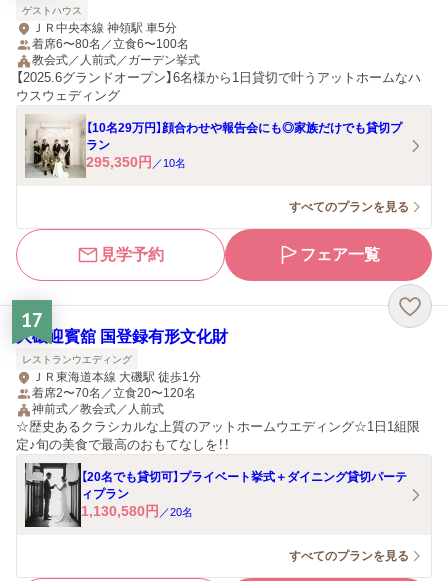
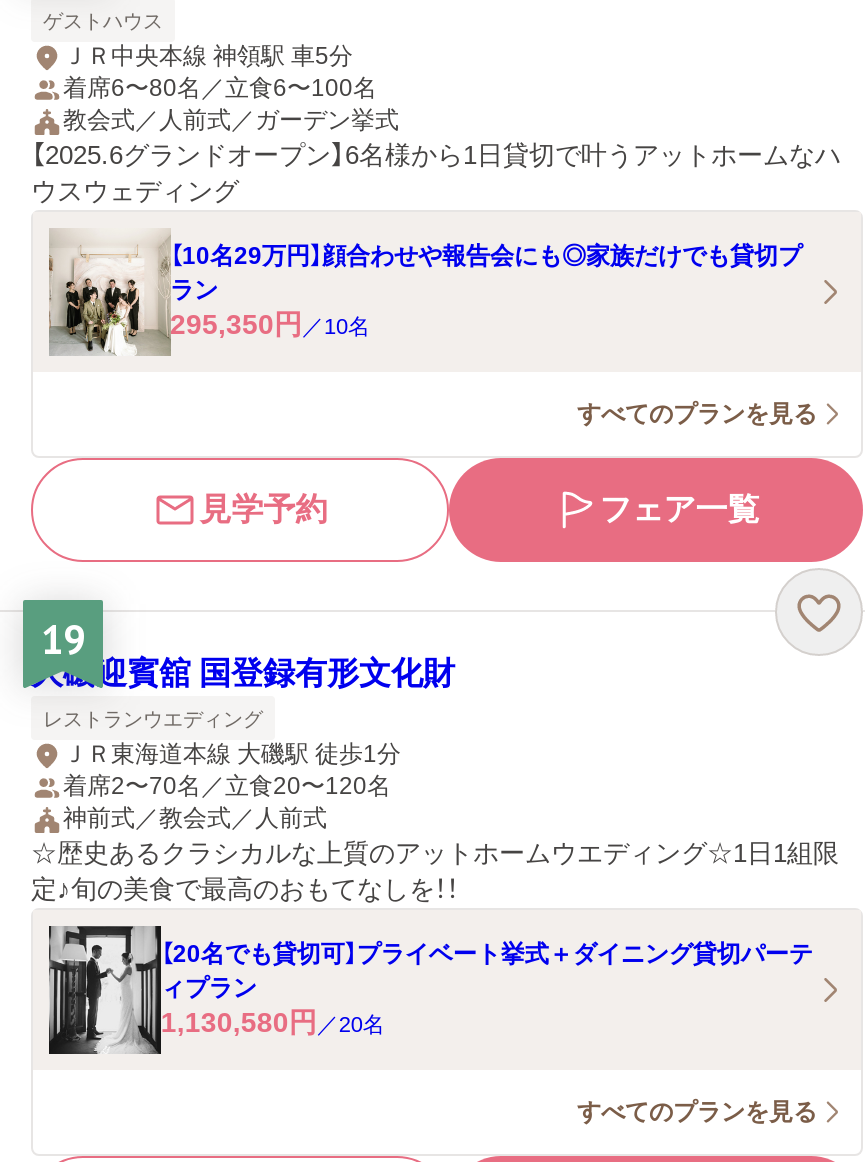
[21,307,43,333] 17 -> [41,614,85,666] 19

